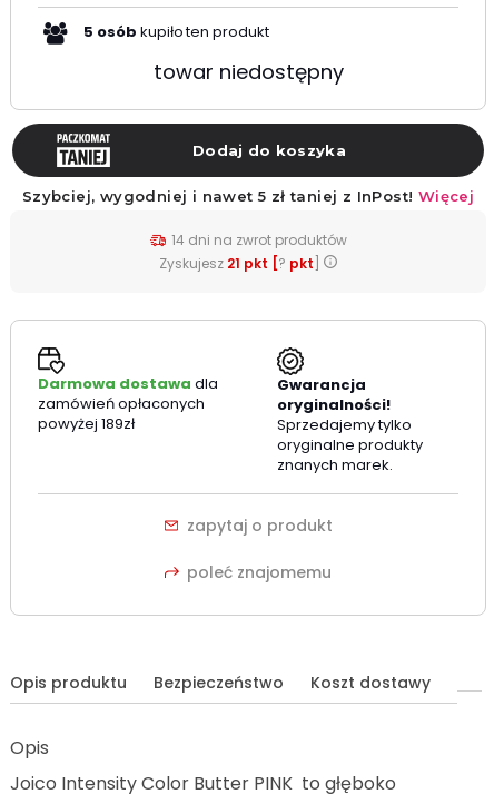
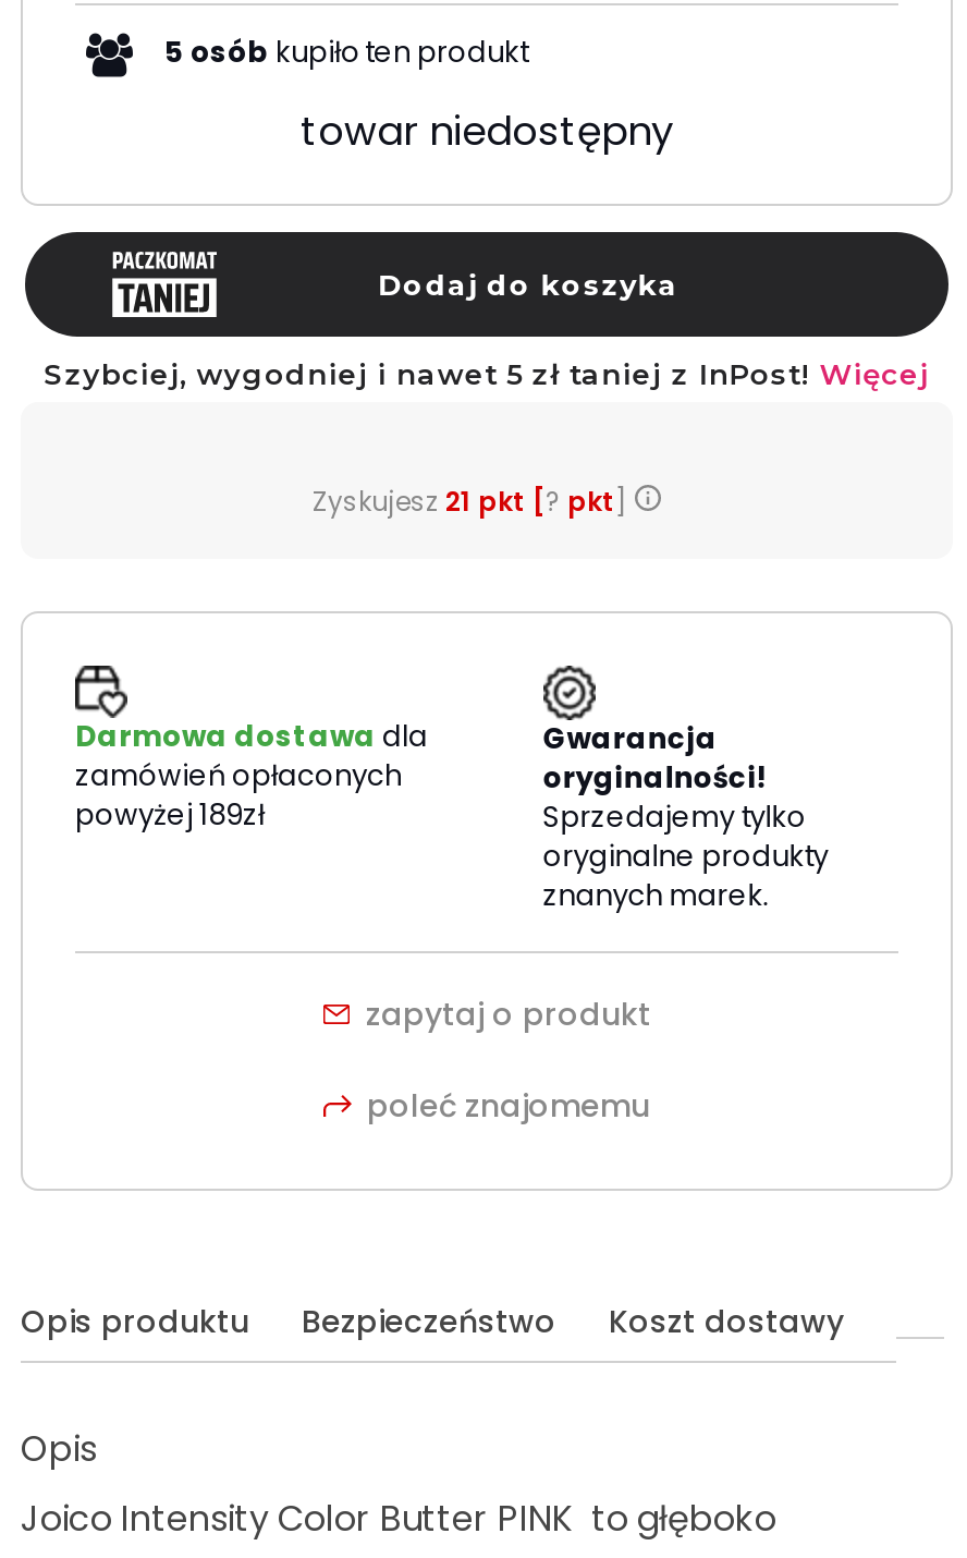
[171,231,347,249] 14 dni na zwrot produktów -> none

